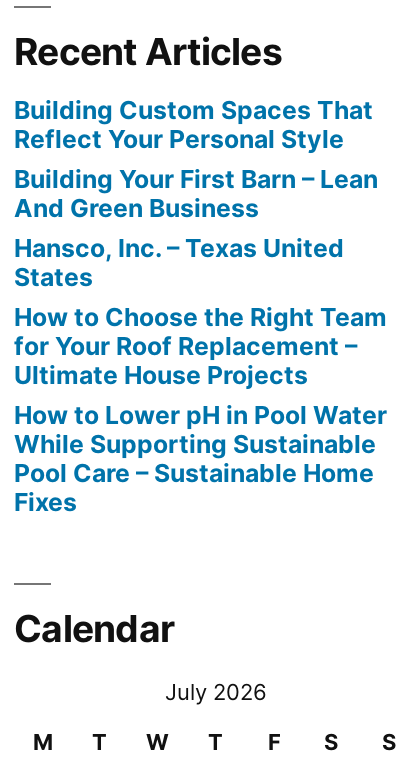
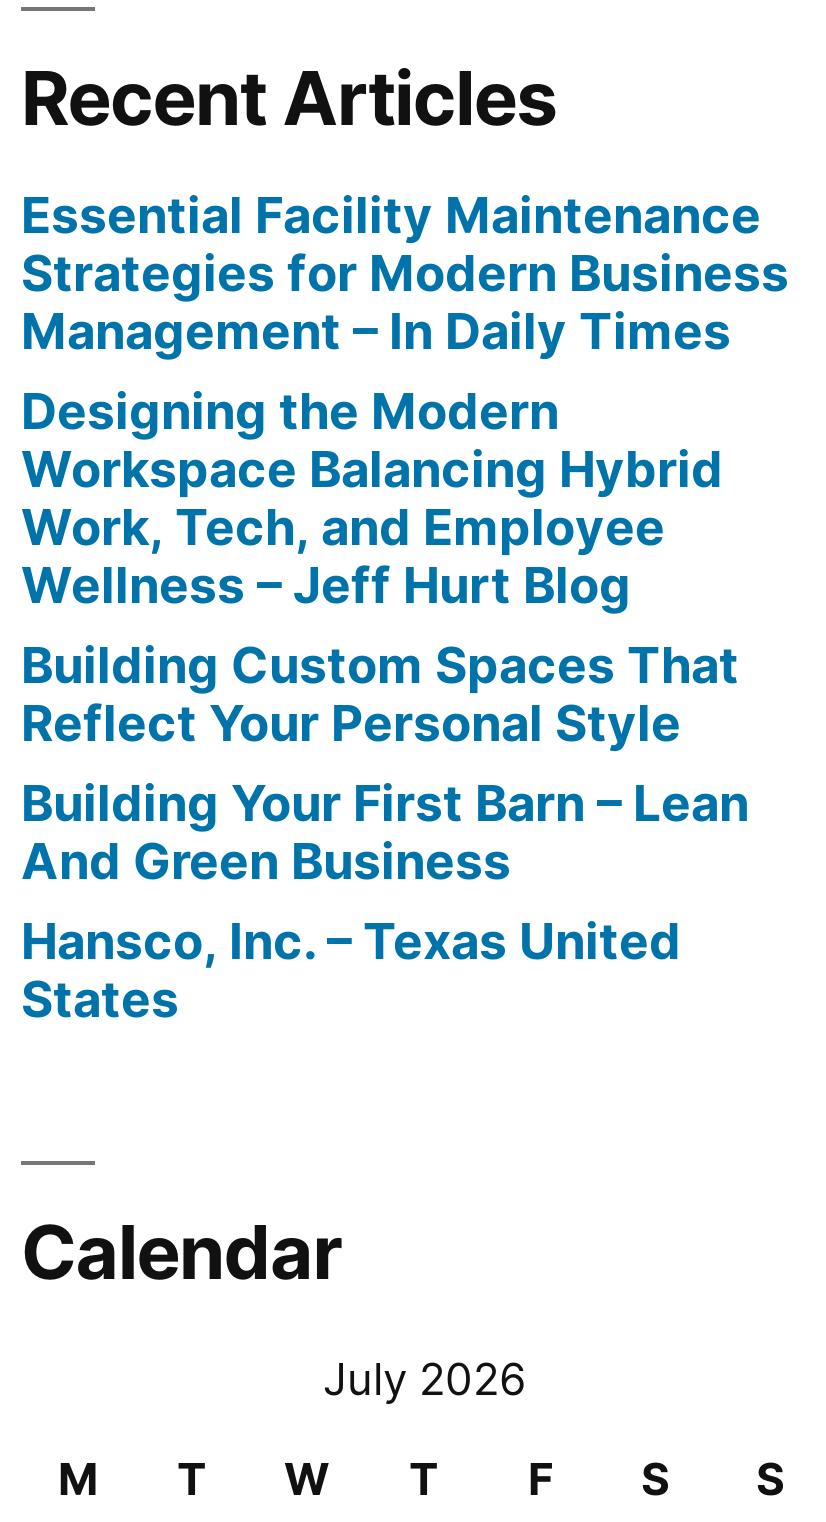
none -> [21,185,789,615] Essential Facility Maintenance | Strategies for Modern Business | Management – In Daily Times | Designing the Modern | Workspace Balancing Hybrid | Work, Tech, and Employee | Wellness – Jeff Hurt Blog
moved [14,95,378,292] -> [21,635,749,1029]: Building Custom Spaces That | Reflect Your Personal Style | Building Your First Barn – Lean | And Green Business | Hansco, Inc. – Texas United | States
[14,302,387,517] How to Choose the Right Team | for Your Roof Replacement – | Ultimate House Projects | How to Lower pH in Pool Water | While Supporting Sustainable | Pool Care – Sustainable Home | Fixes -> none

